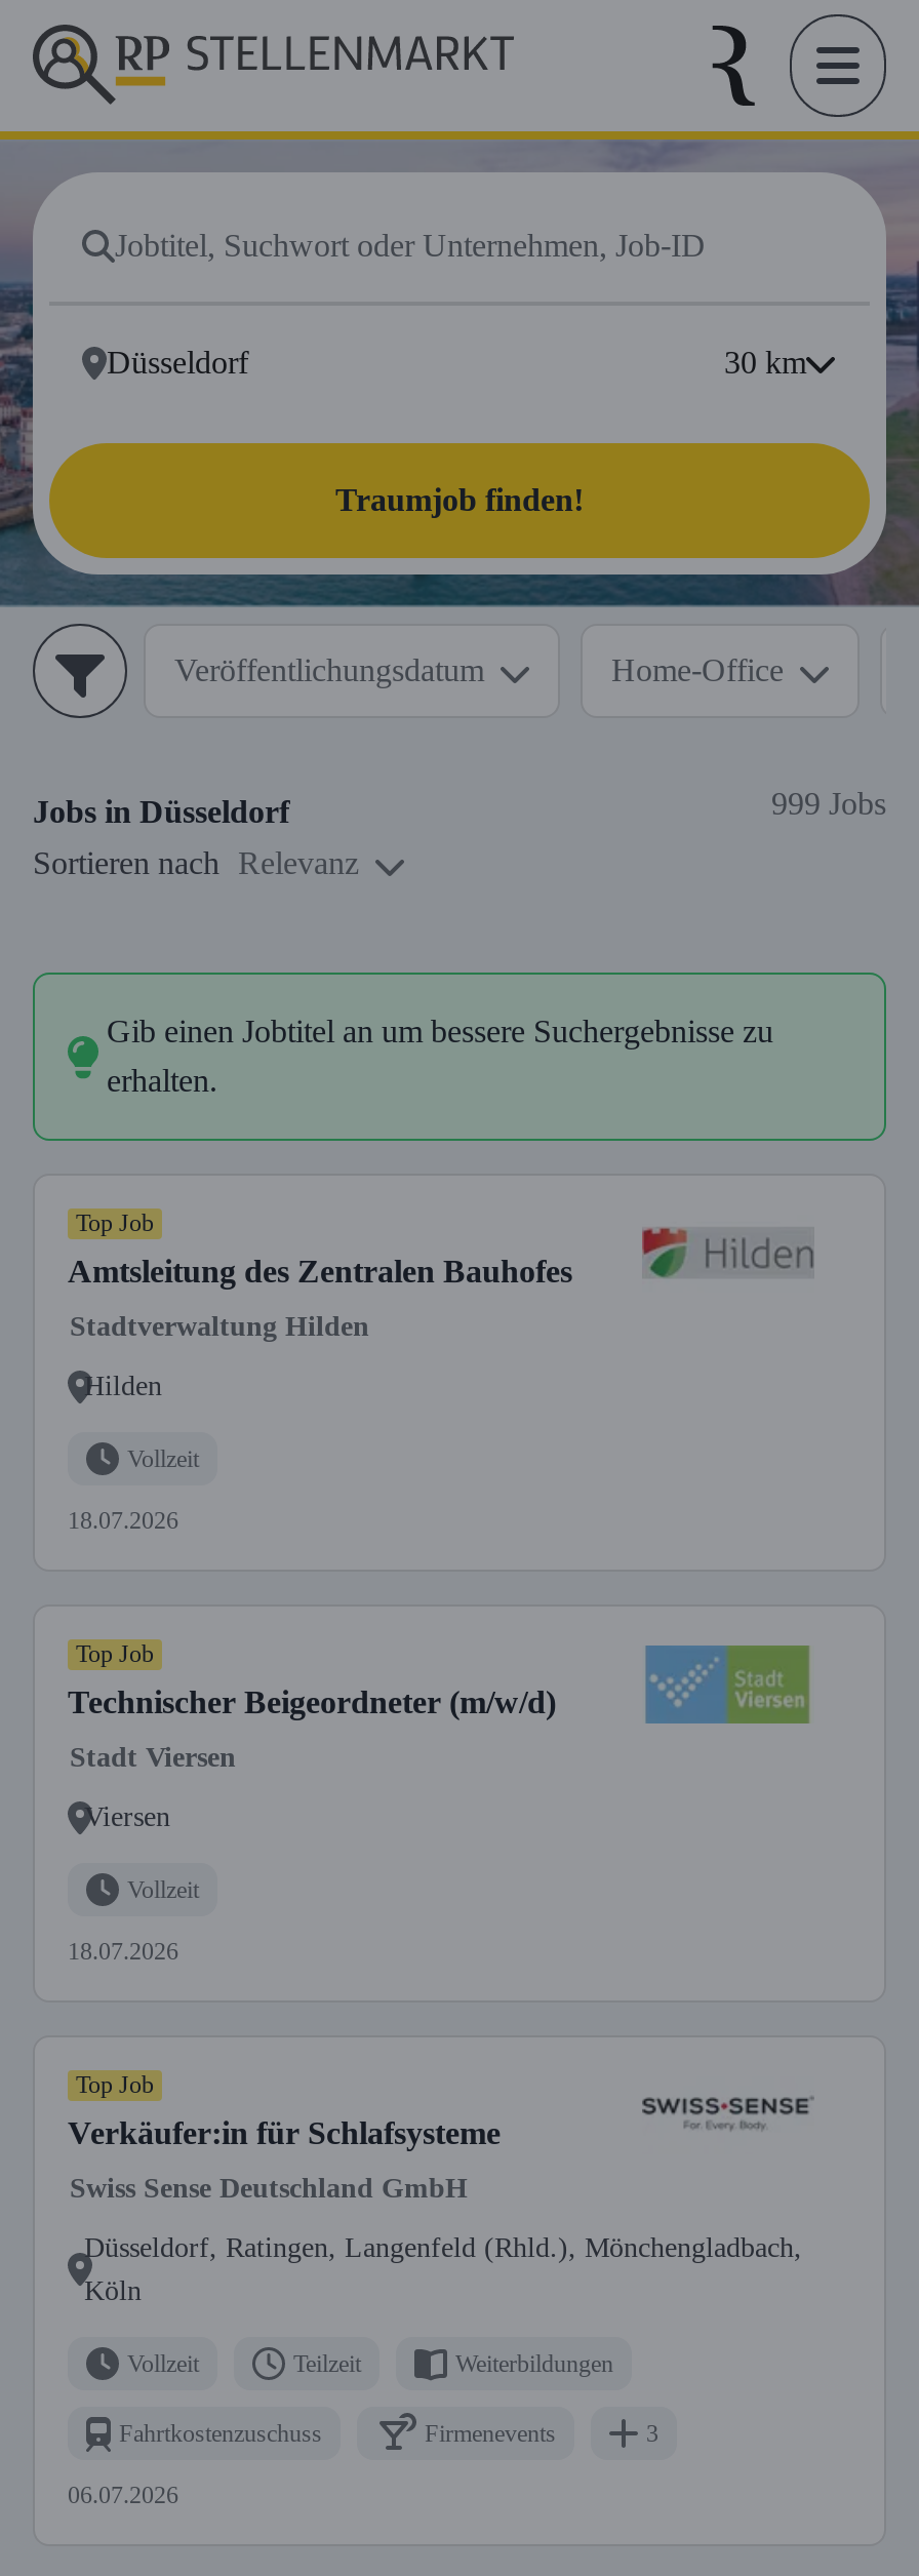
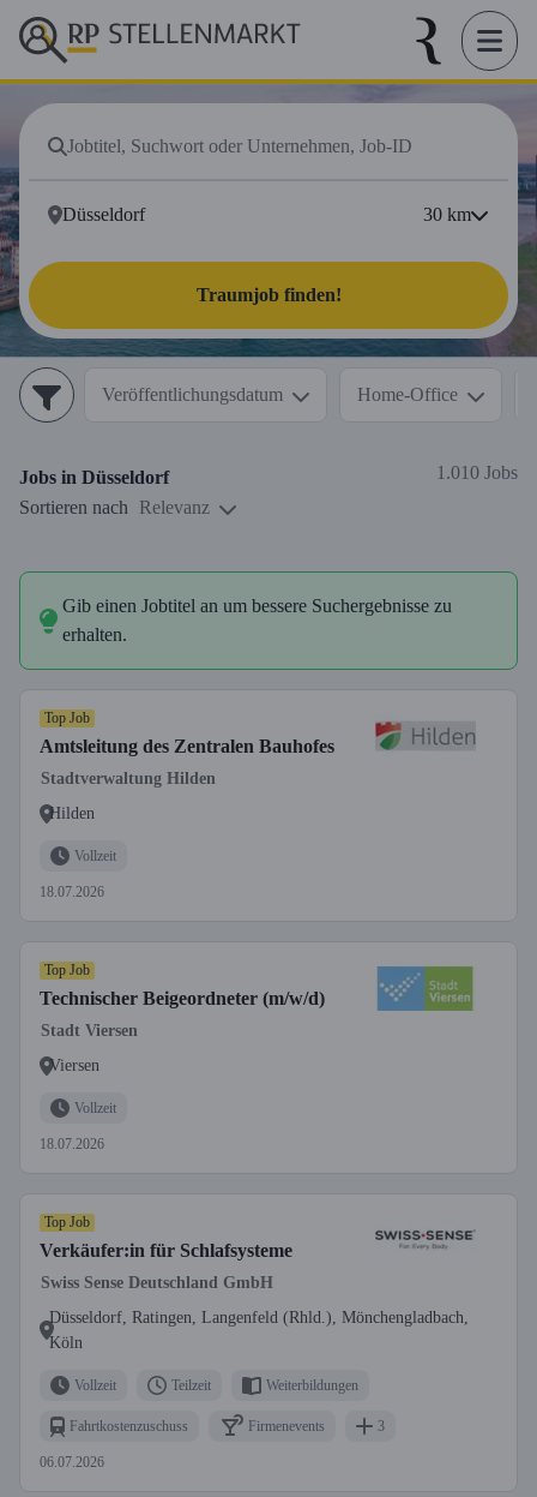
[771,786,886,821] 999 Jobs -> [436,462,518,483] 1.010 Jobs

